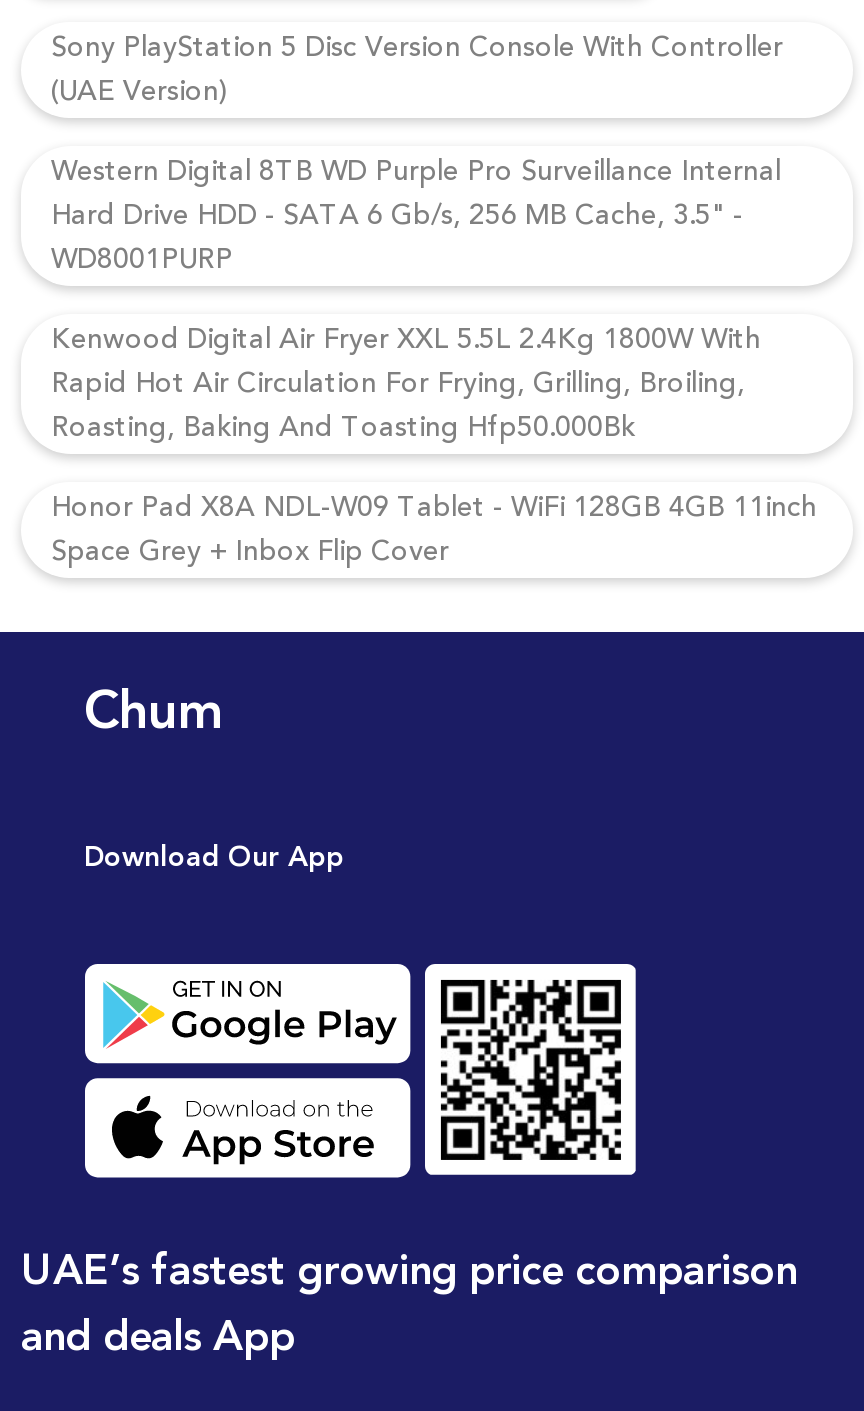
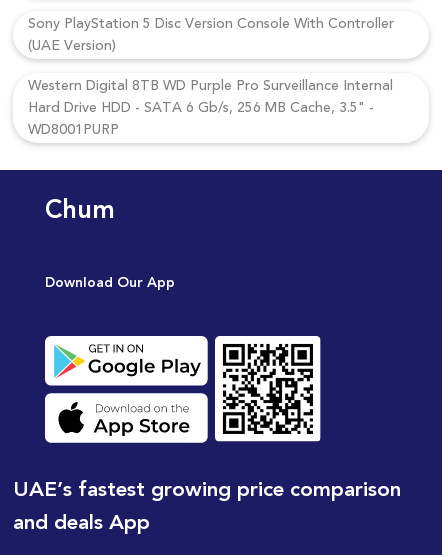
[51,318,817,574] Kenwood Digital Air Fryer XXL 5.5L 2.4Kg 1800W With | Rapid Hot Air Circulation For Frying, Grilling, Broiling, | Roasting, Baking And Toasting Hfp50.000Bk | Honor Pad X8A NDL-W09 Tablet - WiFi 128GB 4GB 11inch | Space Grey + Inbox Flip Cover -> none

